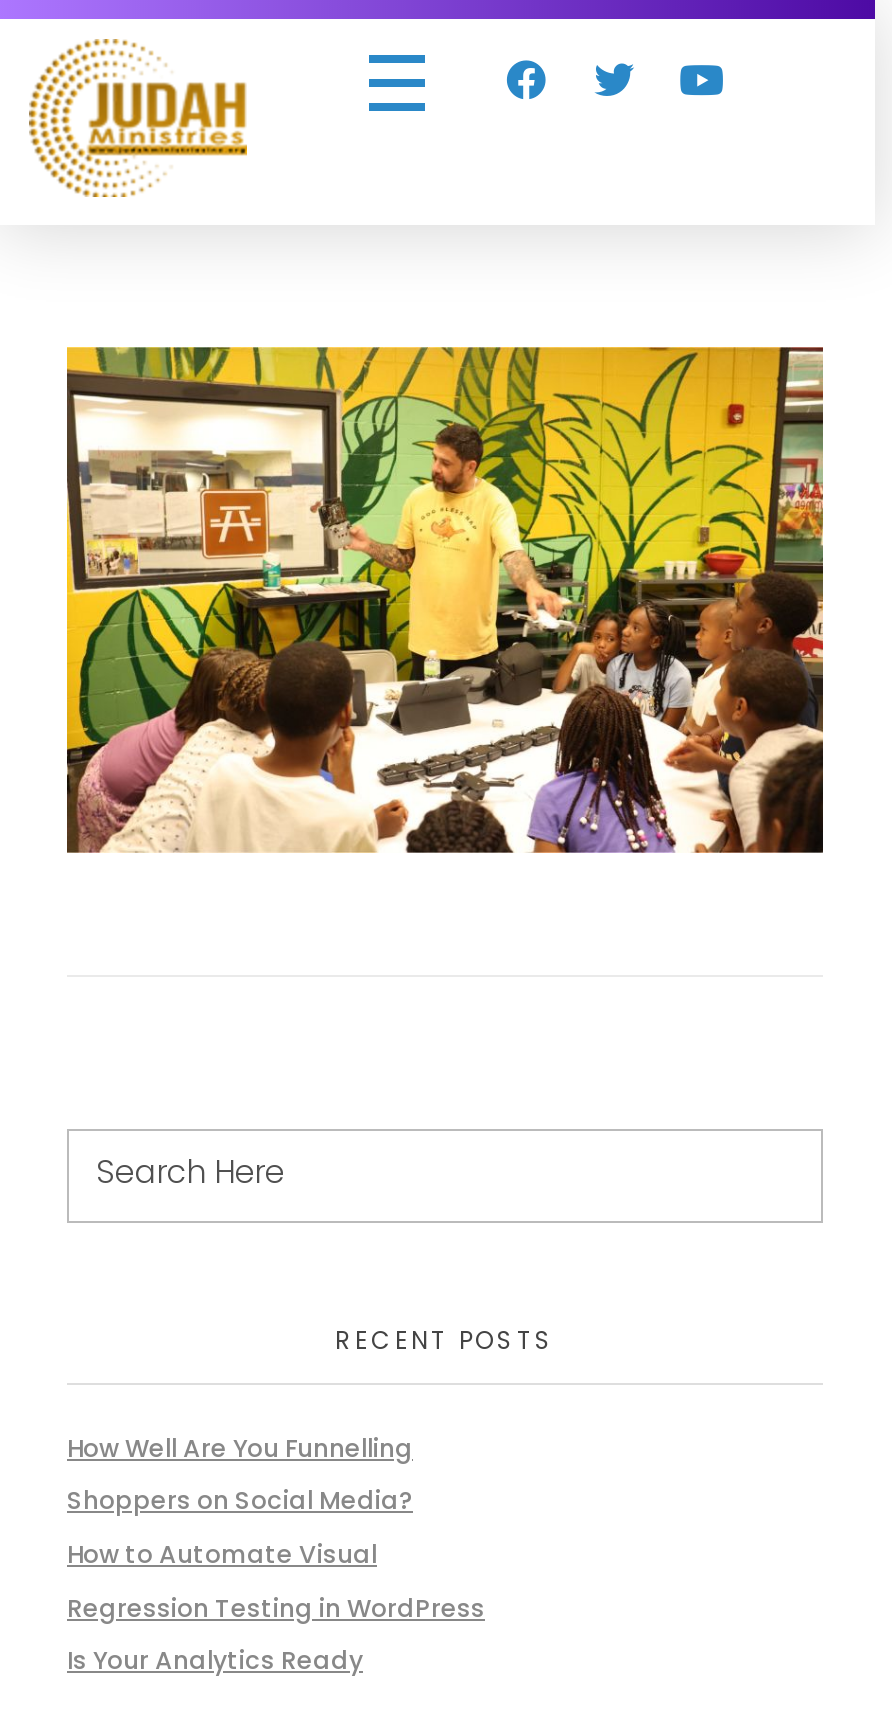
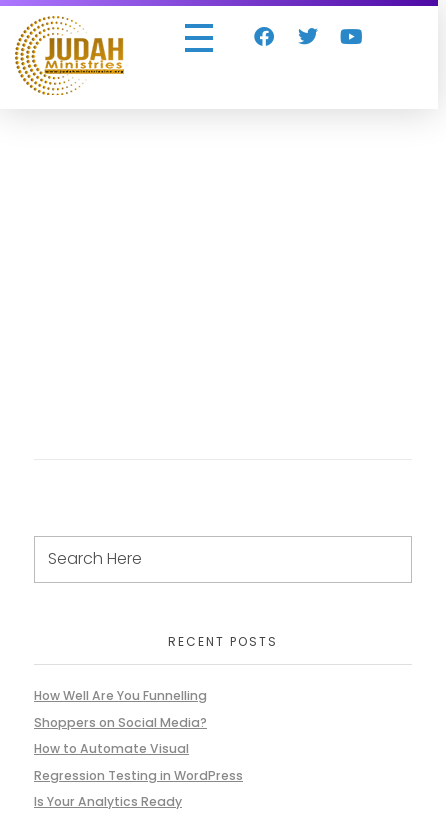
[65,345,825,855] [image] -> none

